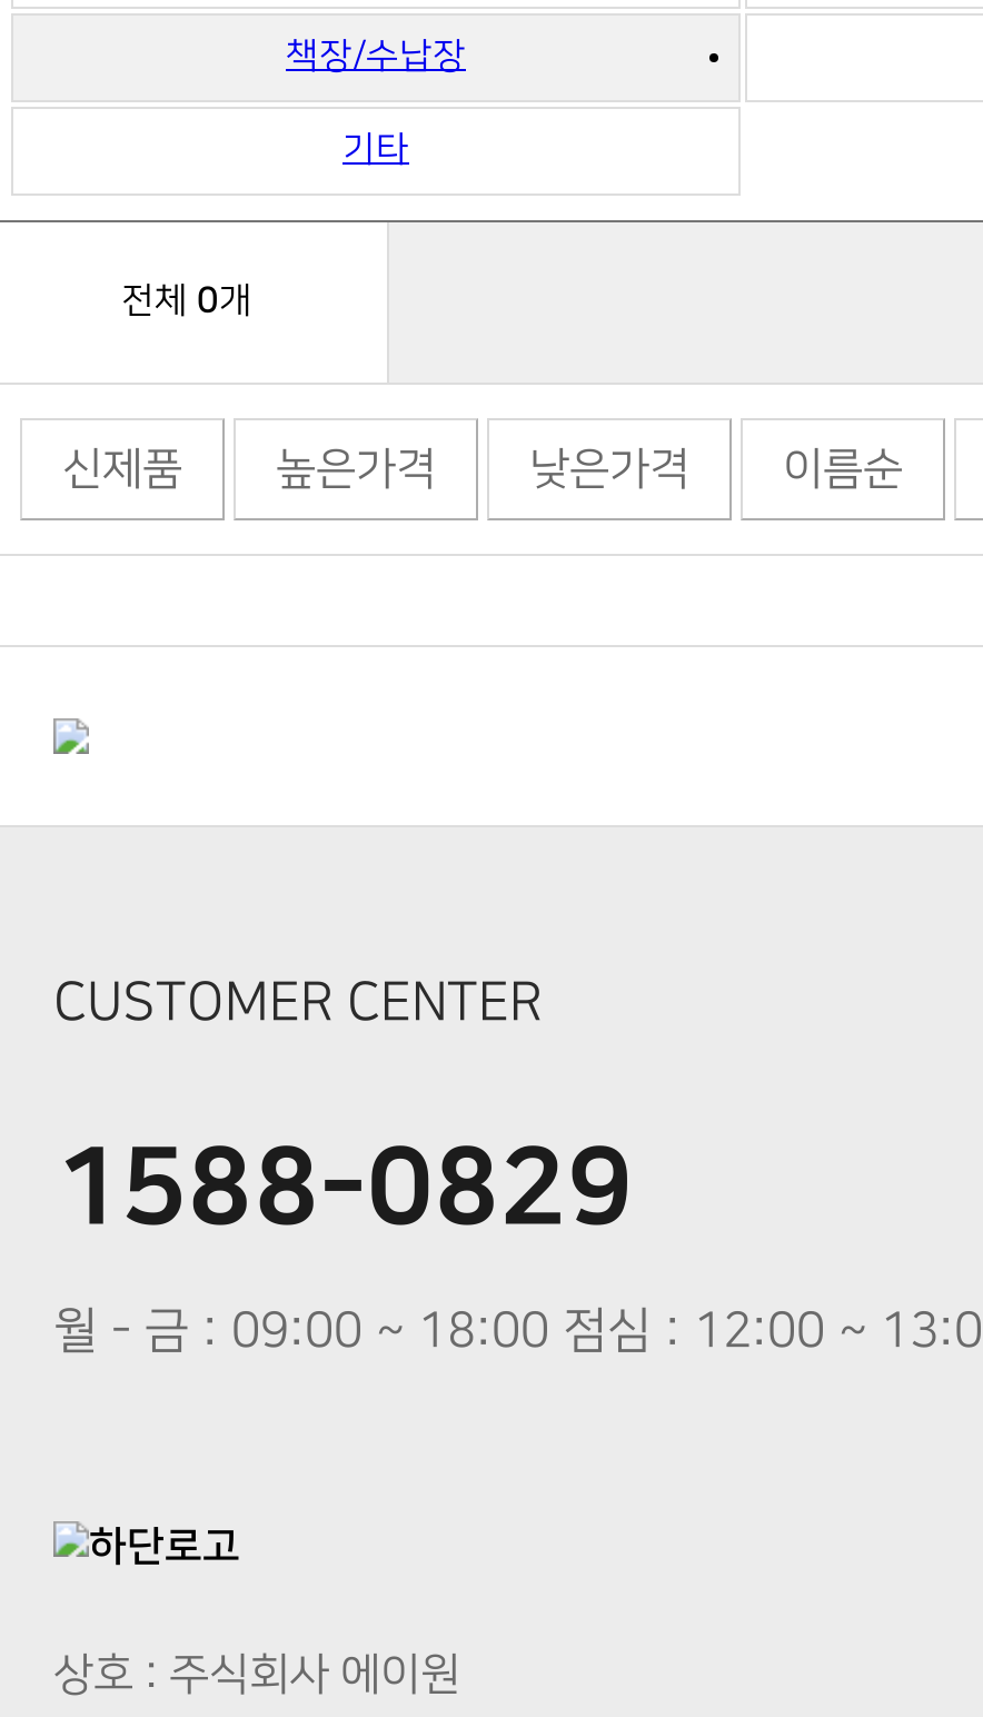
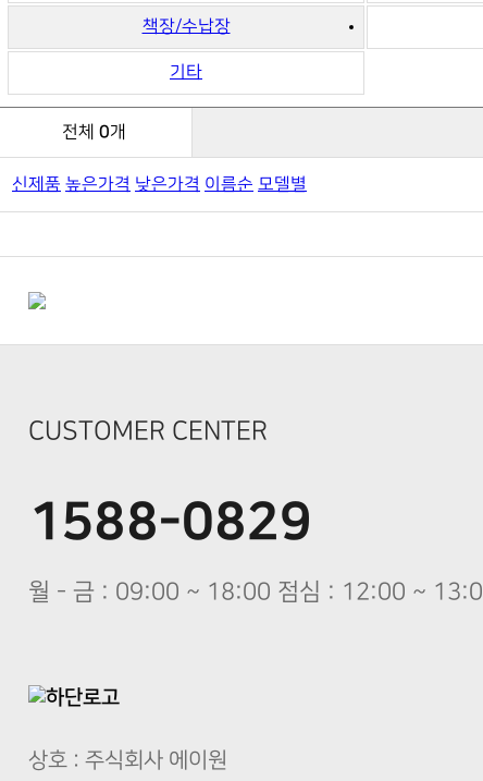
[62,445,903,494] 신제품 | 높은가격 | 낮은가격 | 이름순 -> [12,175,307,194] 신제품 높은가격 낮은가격 이름순 모델별

